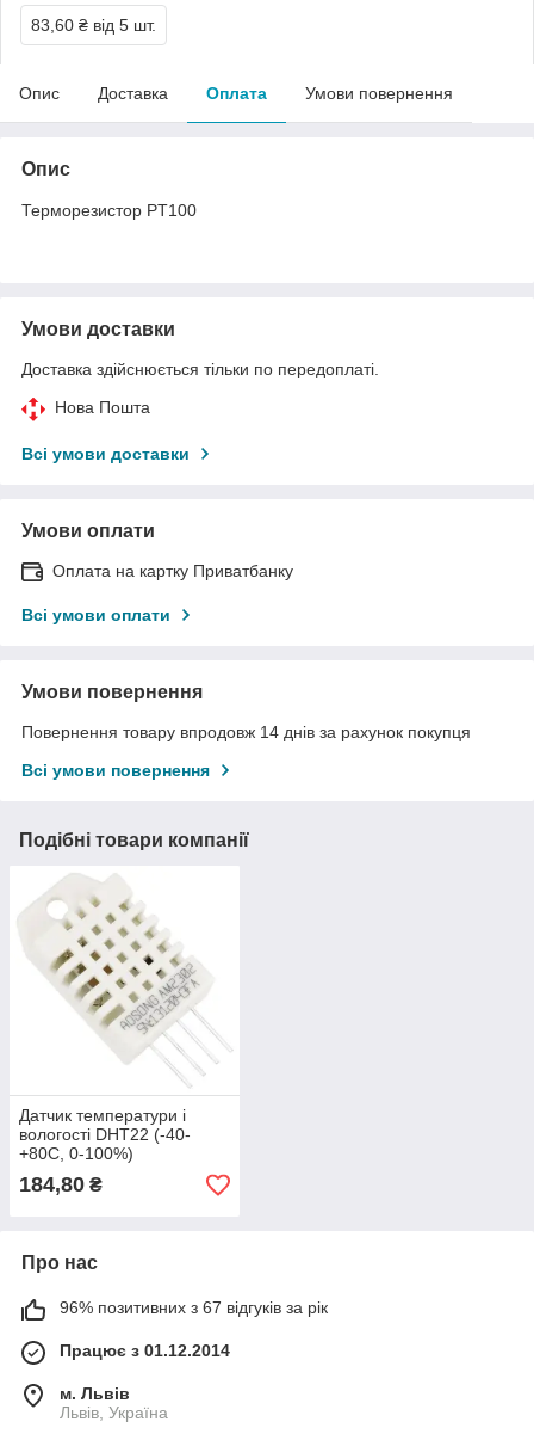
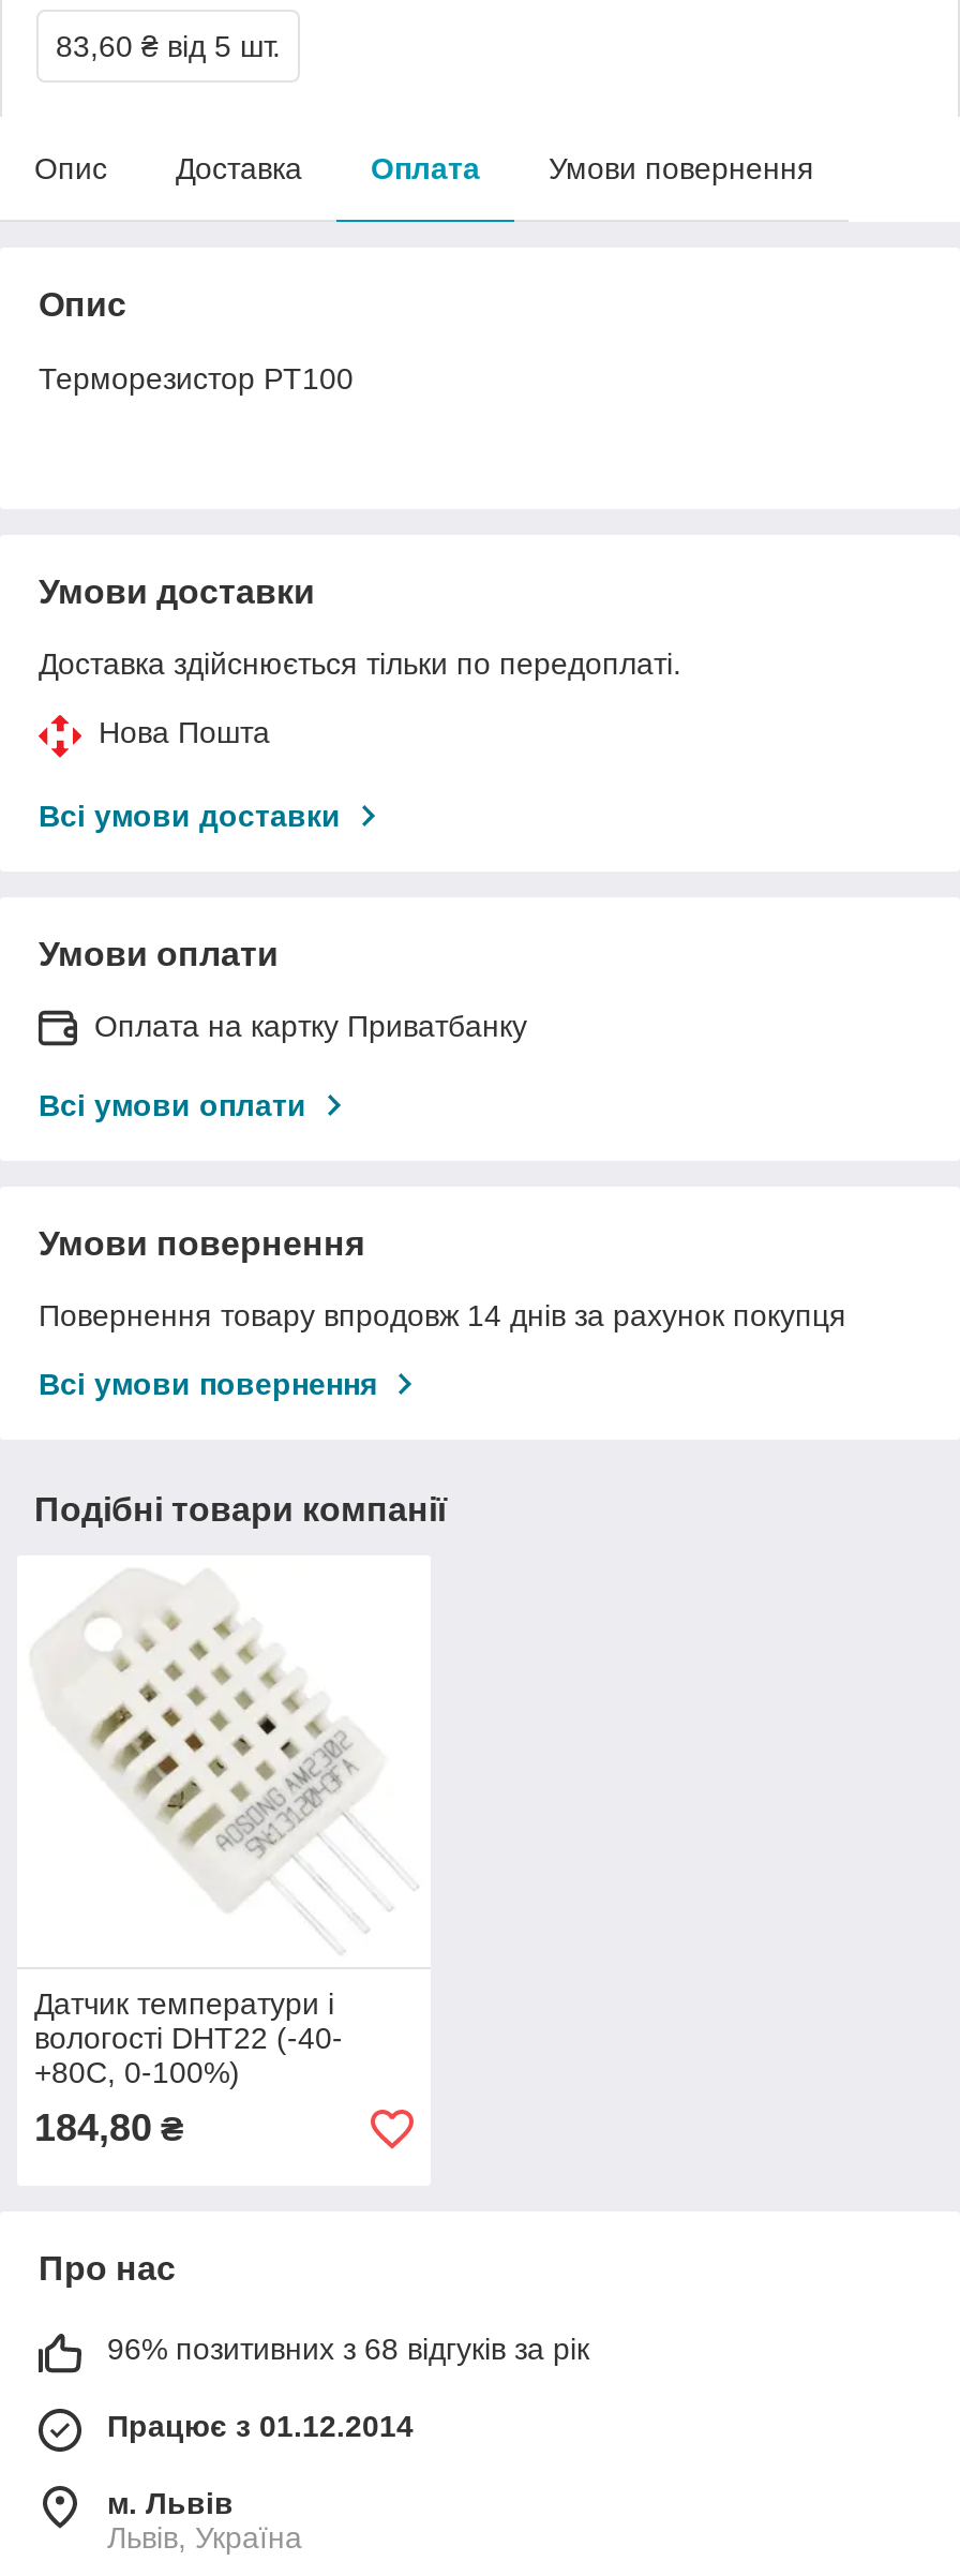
[60,1298,328,1317] 96% позитивних з 67 відгуків за рік -> [107,2332,589,2367] 96% позитивних з 68 відгуків за рік

